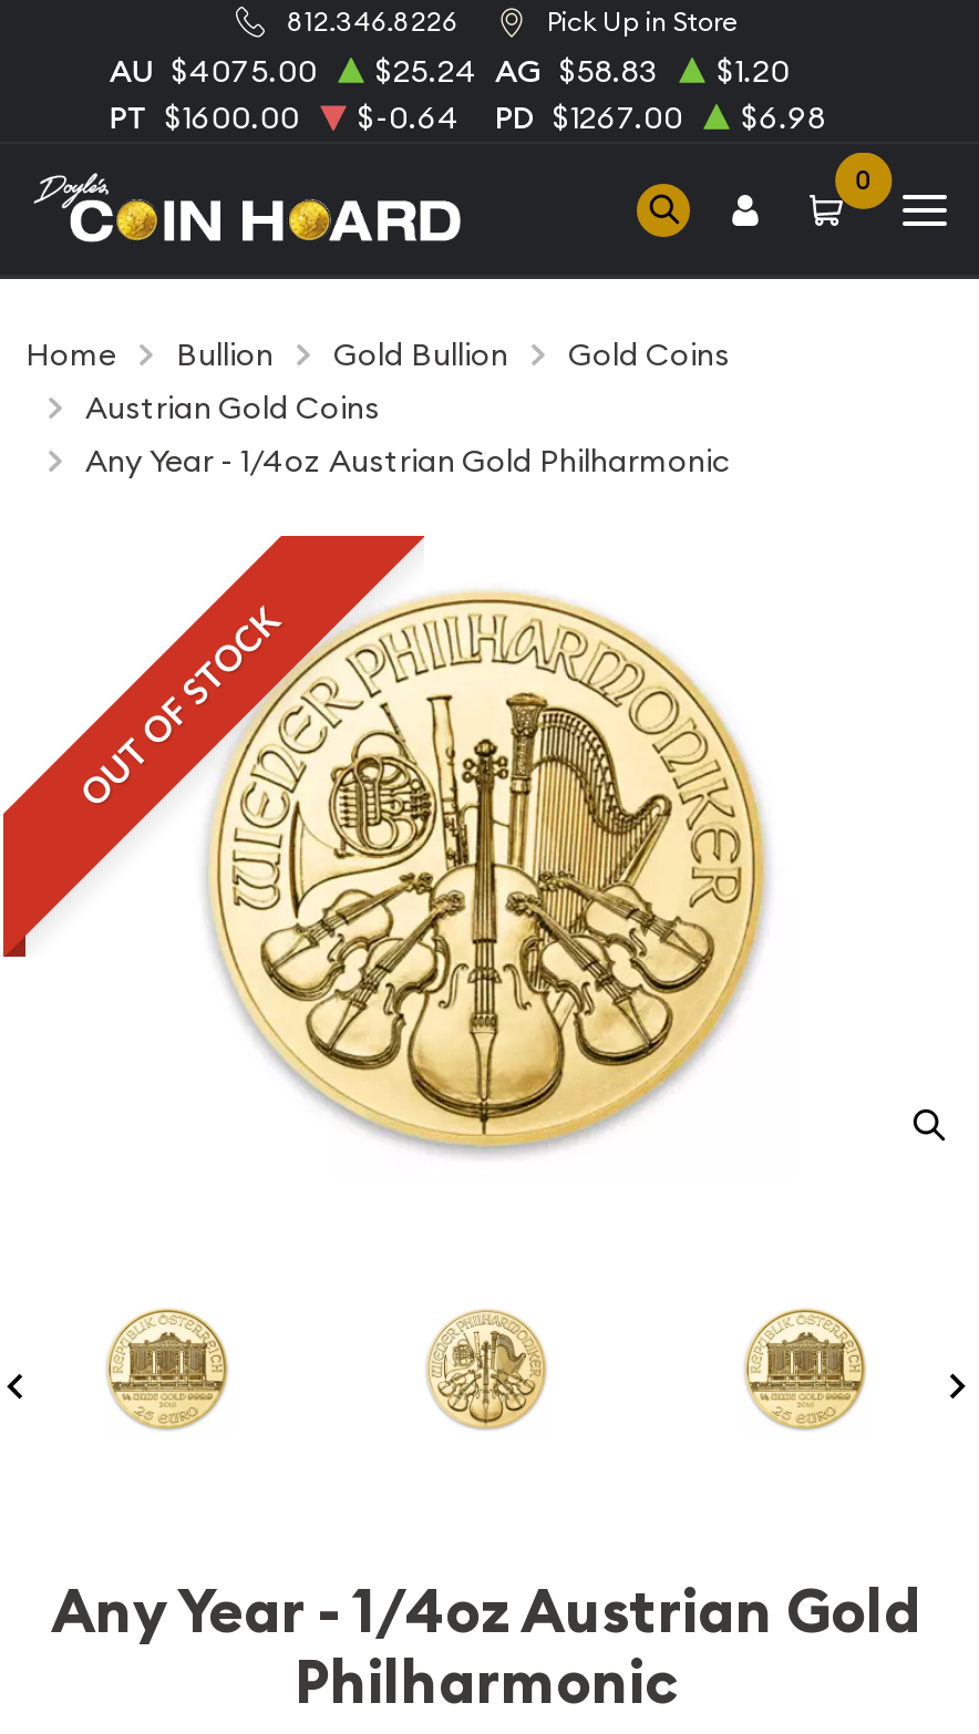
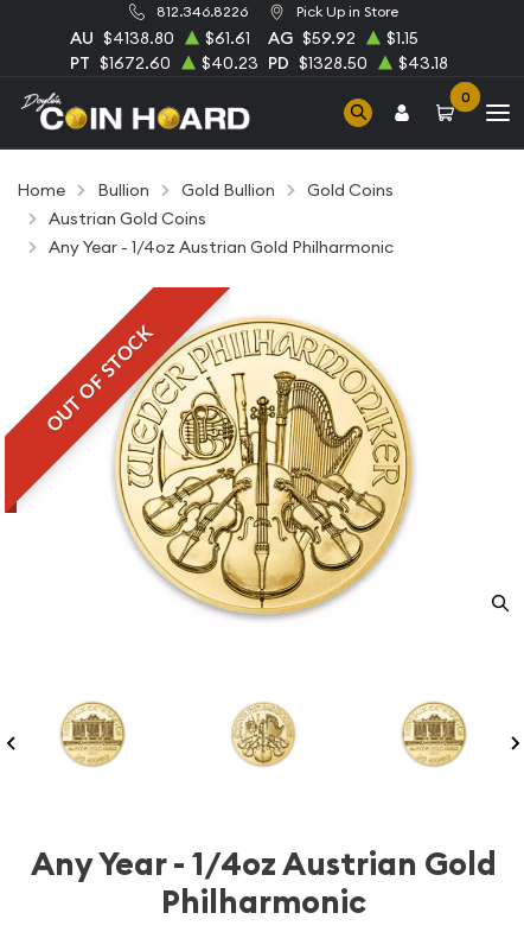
[109,50,826,136] AU $4075.00 | $25.24 AG $58.83 | $1.20 | PT $1600.00 | $-0.64 | PD $1267.00 | $6.98 -> [70,27,448,73] AU $4138.80 | $61.61 | AG $59.92 | $1.15 | PT $1672.60 | $40.23 PD $1328.50 | $43.18

